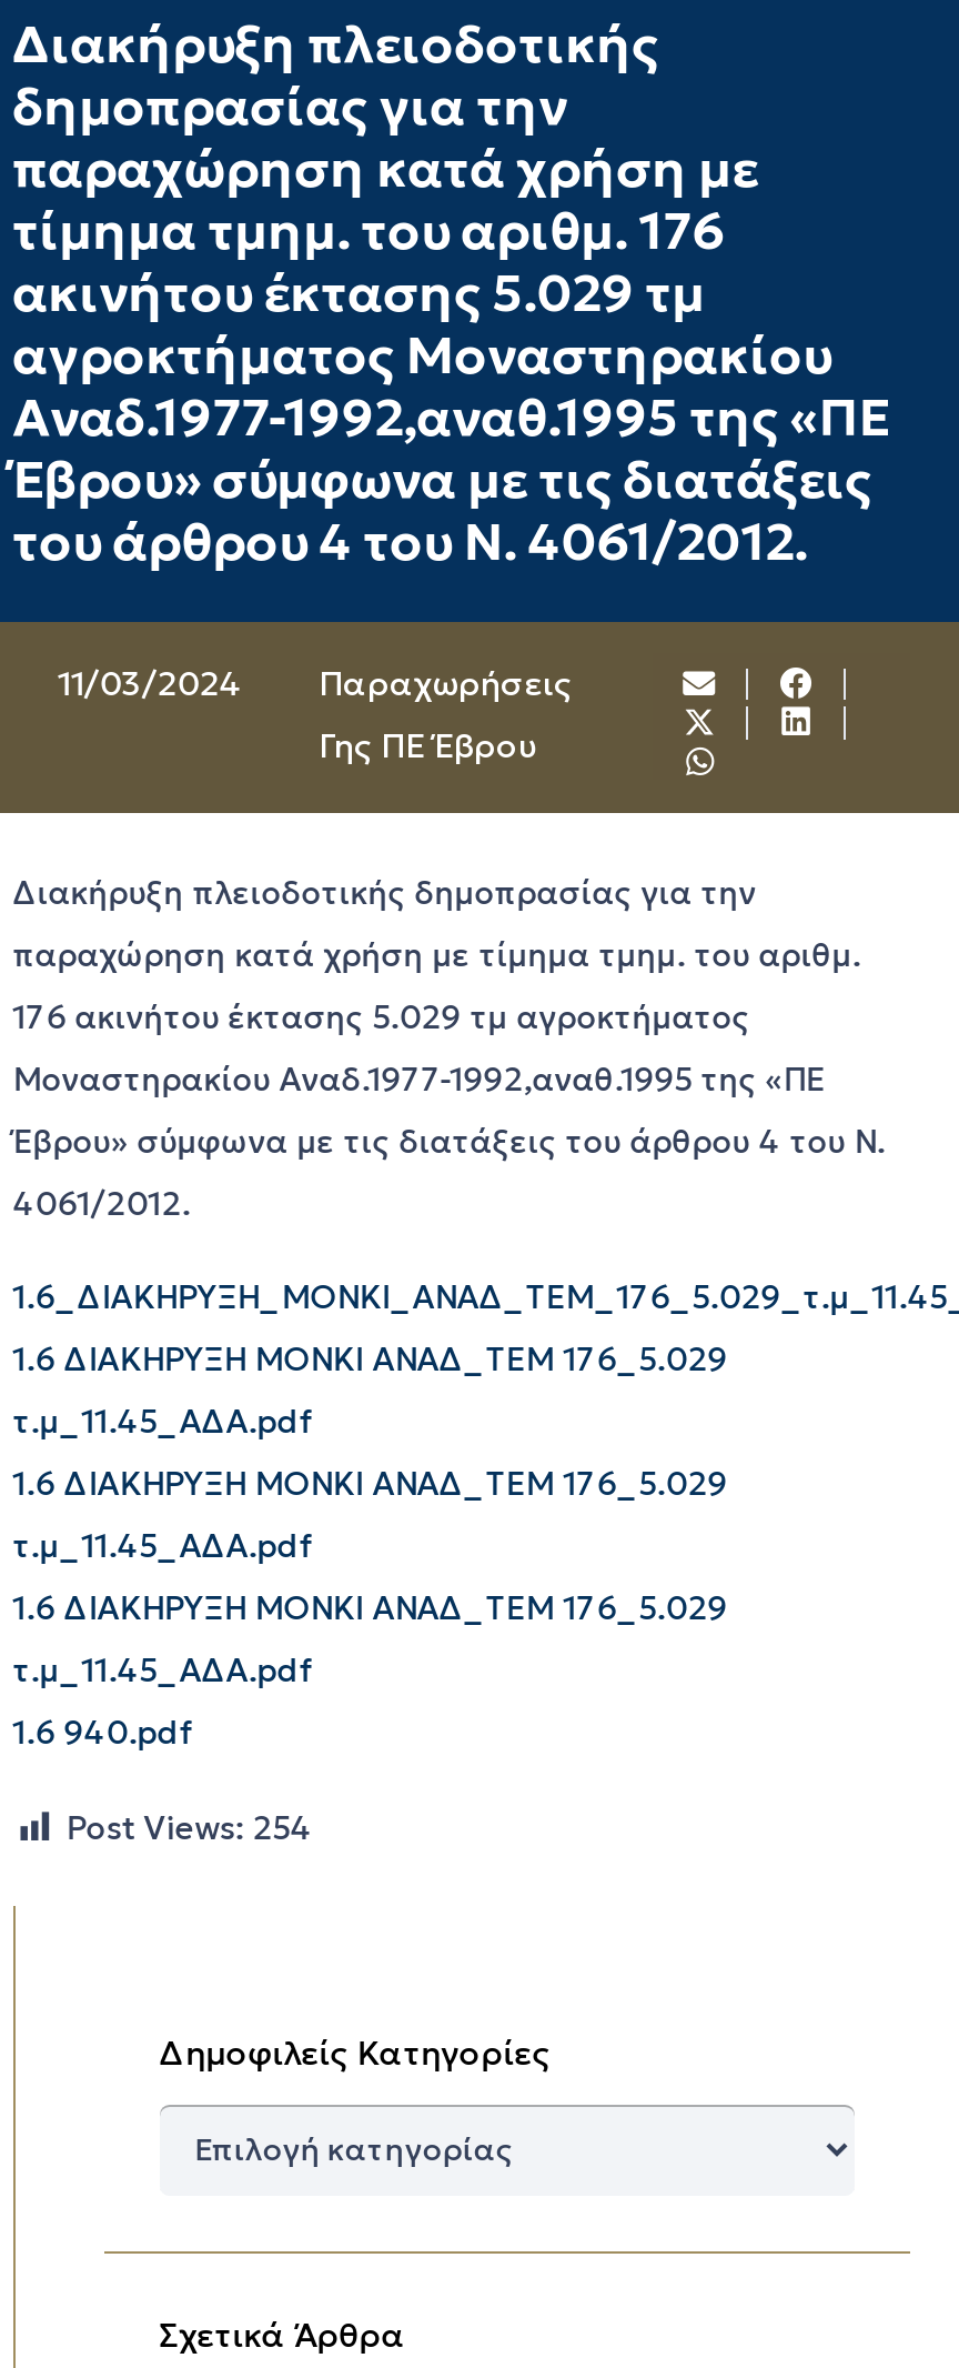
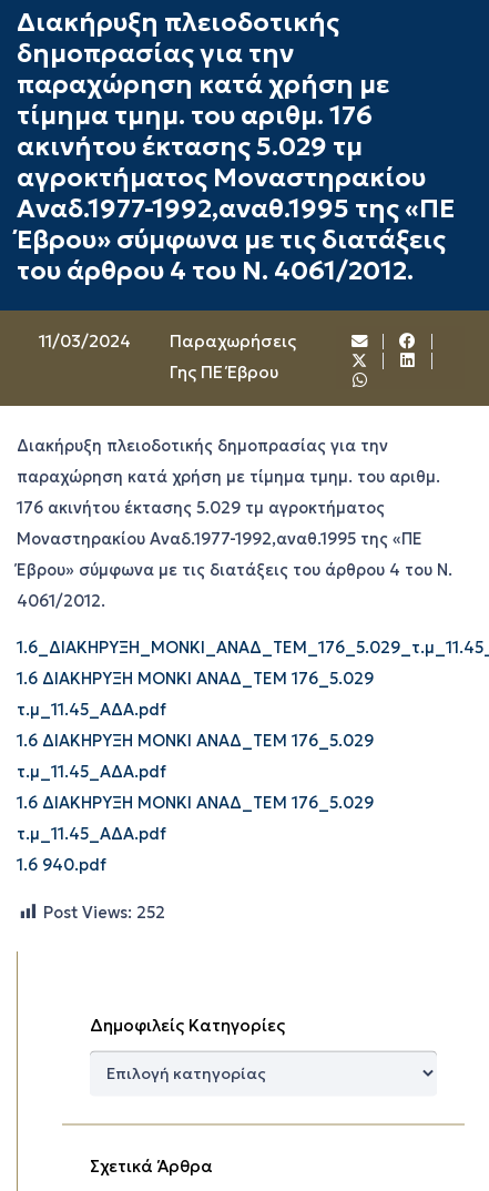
[66,1807,313,1847] Post Views: 254 -> [43,902,165,922] Post Views: 252

